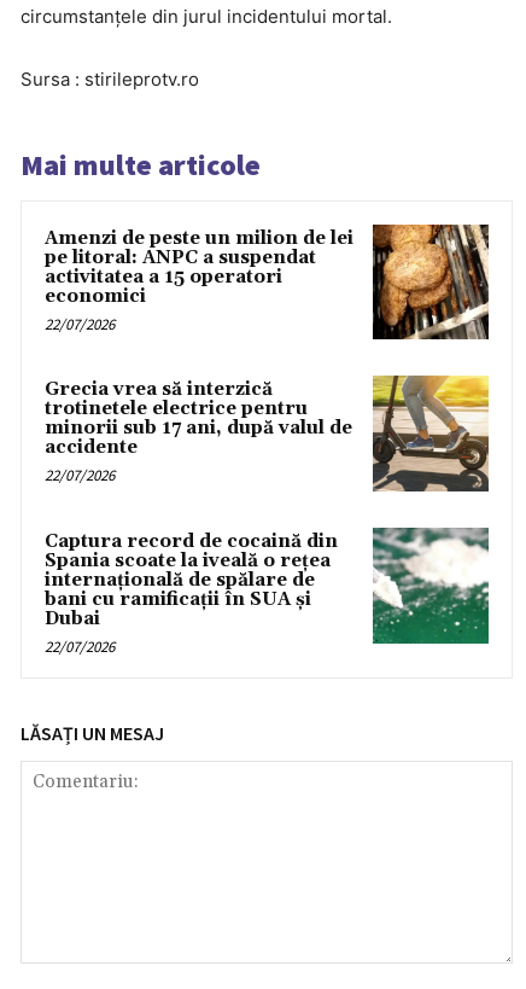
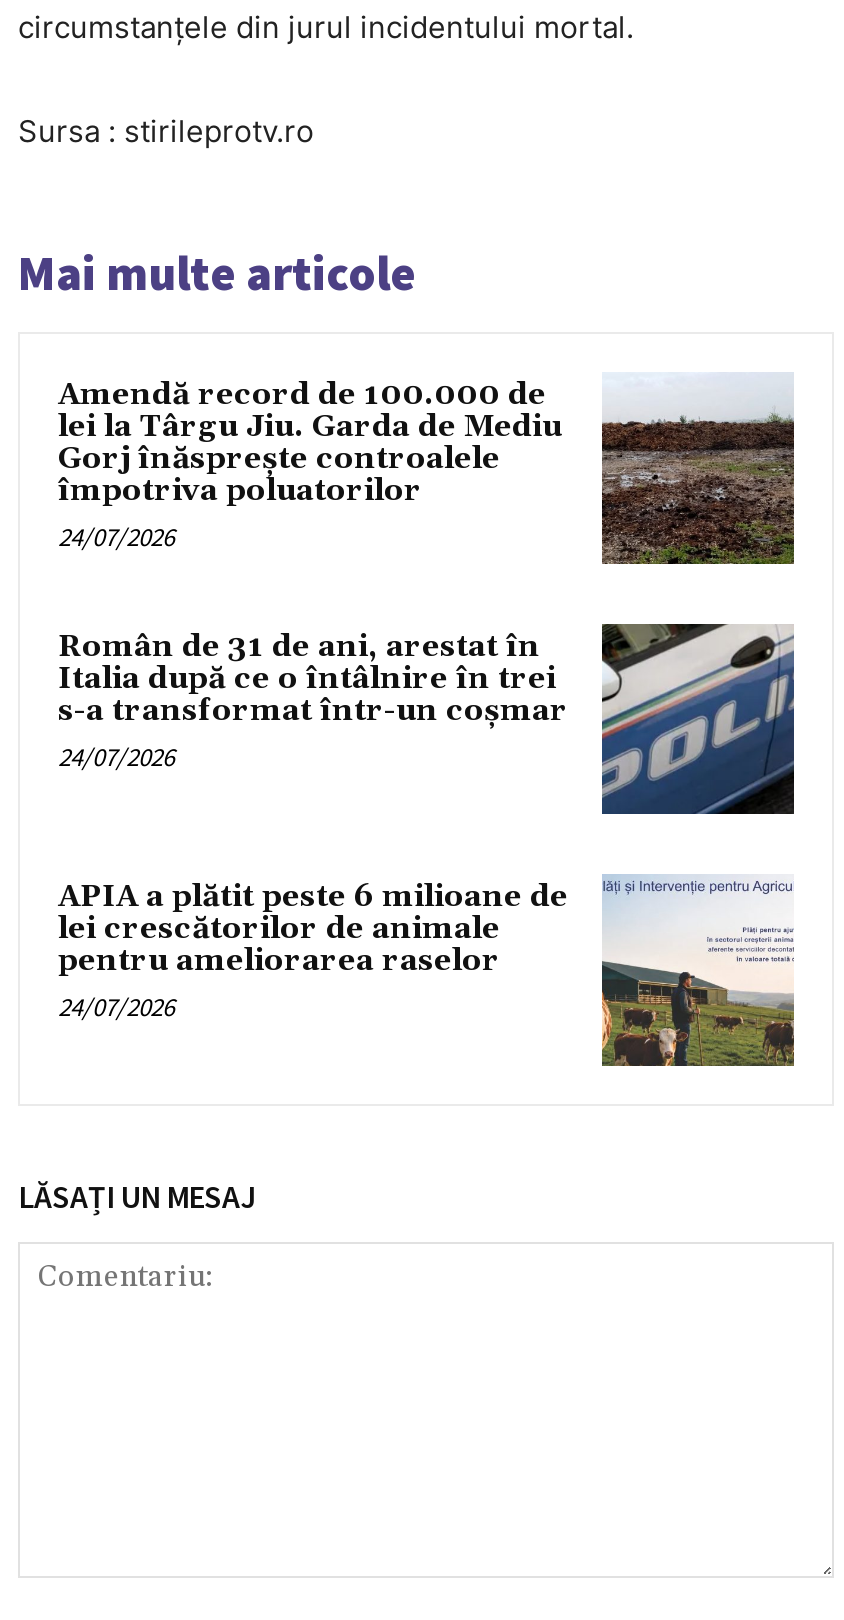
[45,223,490,341] [image] | Amenzi de peste un milion de lei | pe litoral: ANPC a suspendat | activitatea a 15 operatori | economici | 22/07/2026 -> [58,372,796,566] [image] | Amendă record de 100.000 de | lei la Târgu Jiu. Garda de Mediu | Gorj înăsprește controalele | împotriva poluatorilor | 24/07/2026
[45,374,490,493] [image] | Grecia vrea să interzică | trotinetele electrice pentru | minorii sub 17 ani, după valul de | accidente | 22/07/2026 -> [58,622,796,816] [image] | Român de 31 de ani, arestat în | Italia după ce o întâlnire în trei | s-a transformat într-un coșmar | 24/07/2026
[45,527,490,657] [image] | Captura record de cocaină din | Spania scoate la iveală o rețea | internațională de spălare de | bani cu ramificații în SUA și | Dubai | 22/07/2026 -> [58,874,796,1068] [image] | APIA a plătit peste 6 milioane de | lei crescătorilor de animale | pentru ameliorarea raselor | 24/07/2026

